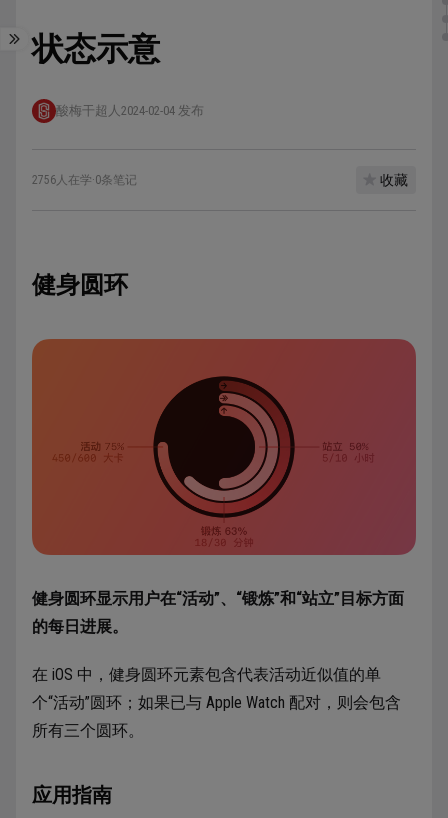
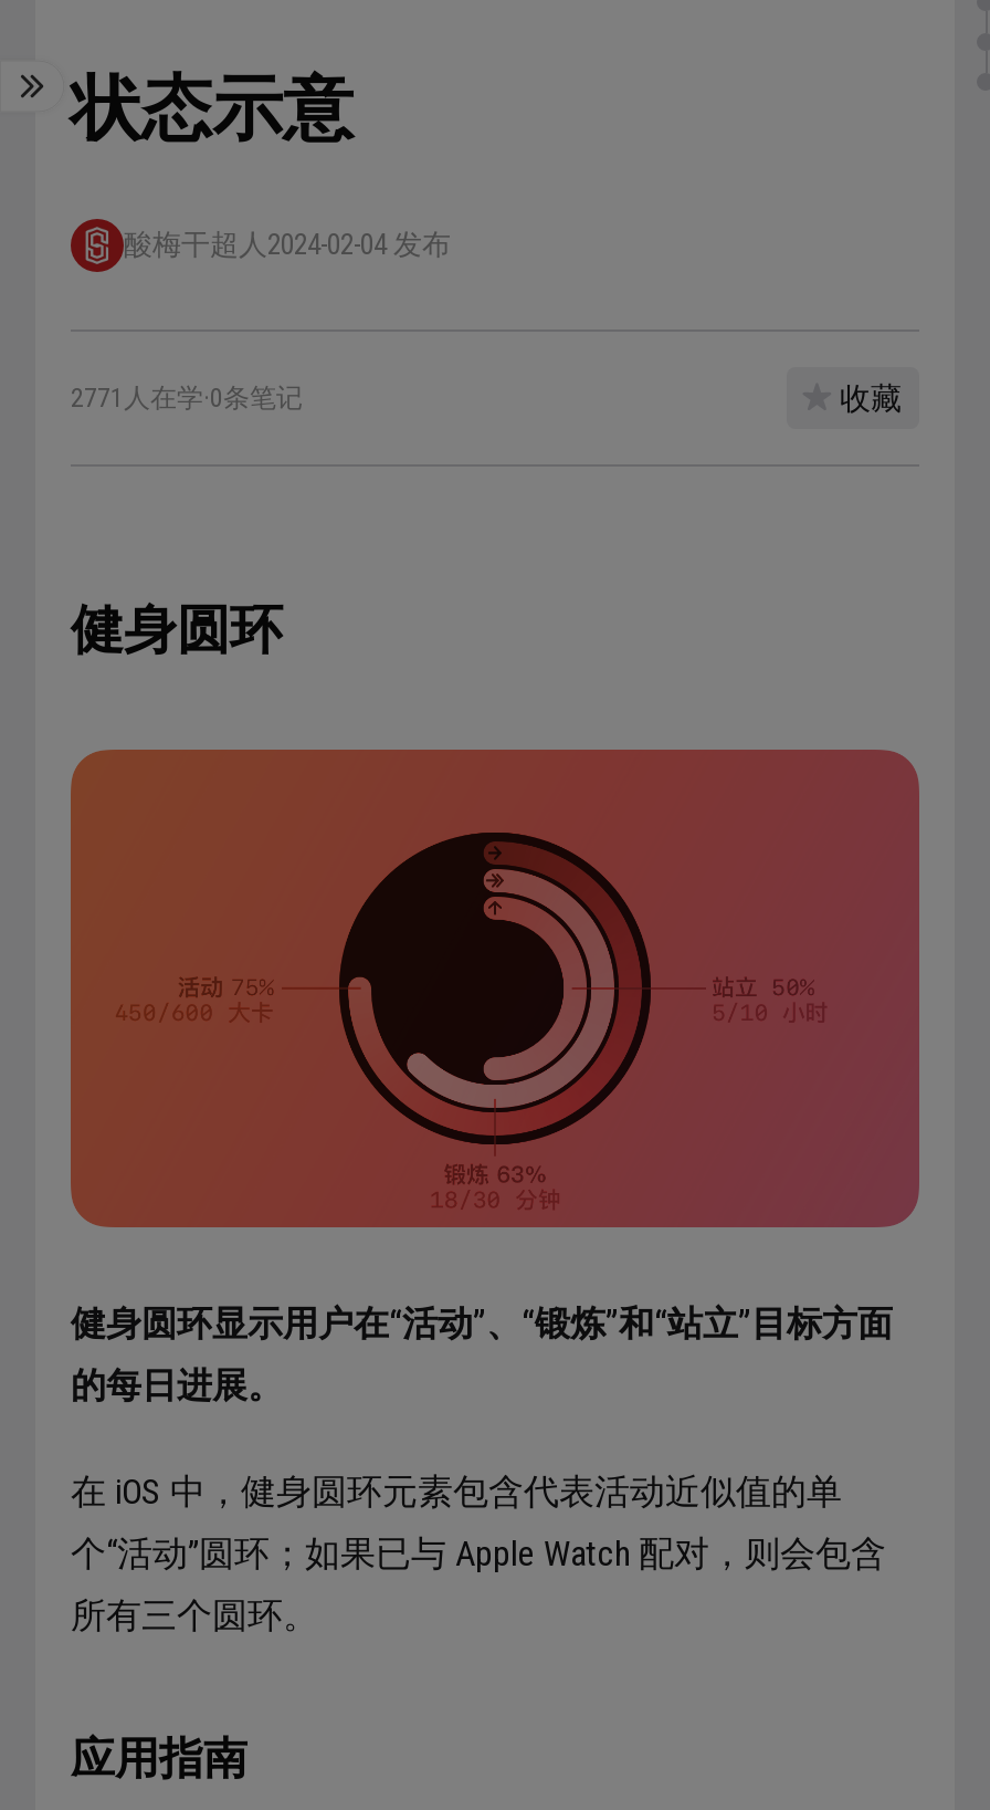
[32,173,137,187] 2756人在学·0条笔记 -> [71,383,303,414] 2771人在学·0条笔记

